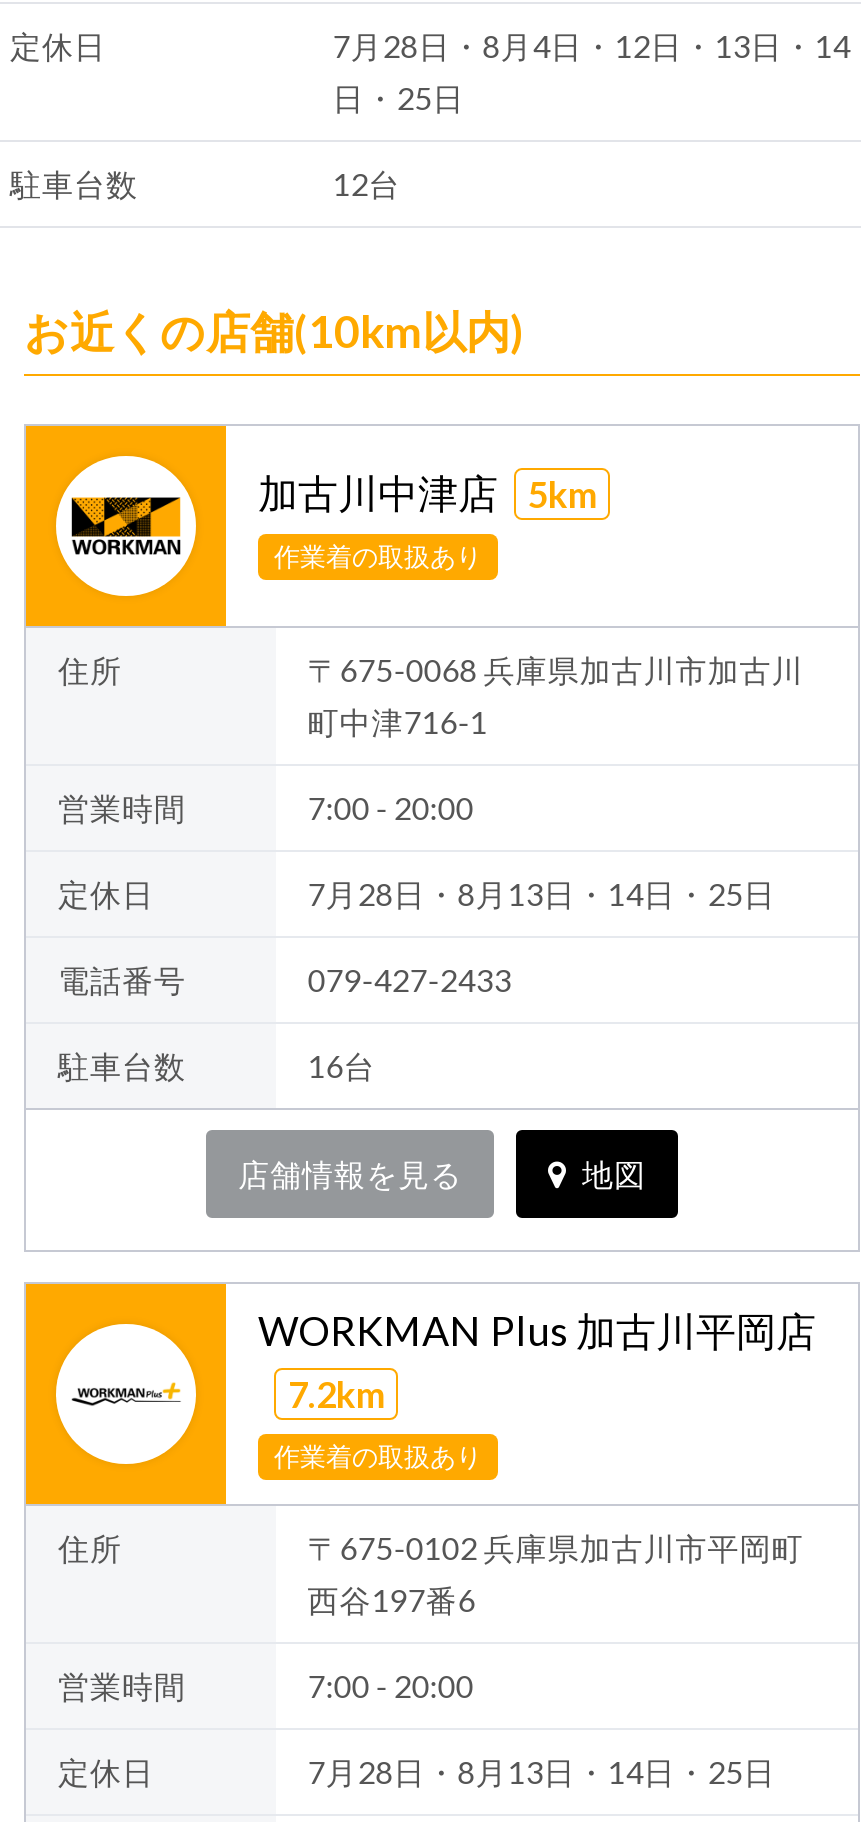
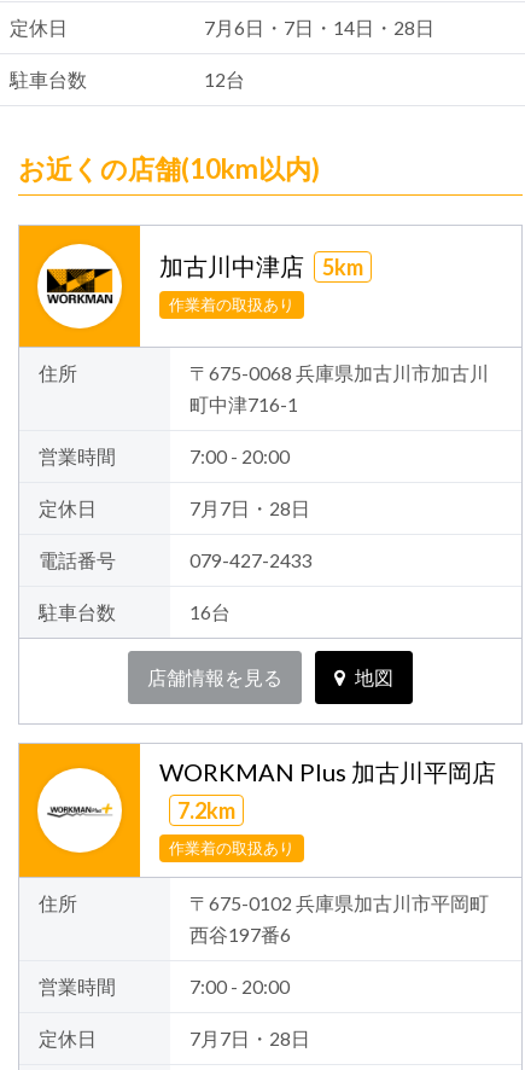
[333,28,851,116] 7月28日・8月4日・12日・13日・14 | 日・25日 -> [204,17,435,39] 7月6日・7日・14日・28日
[308,876,776,912] 7月28日・8月13日・14日・25日 -> [189,498,310,519] 7月7日・28日
[308,1754,776,1790] 7月28日・8月13日・14日・25日 -> [189,1028,310,1049] 7月7日・28日

